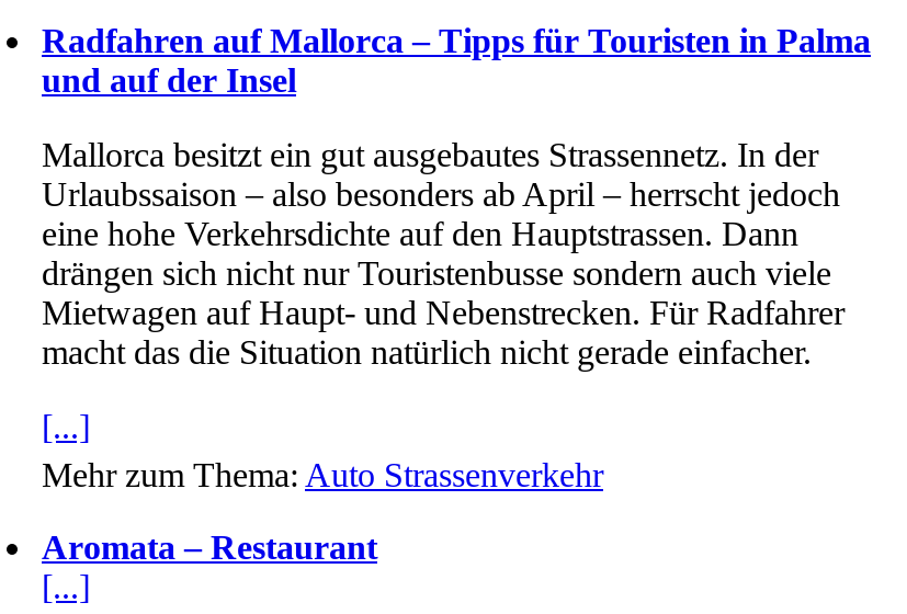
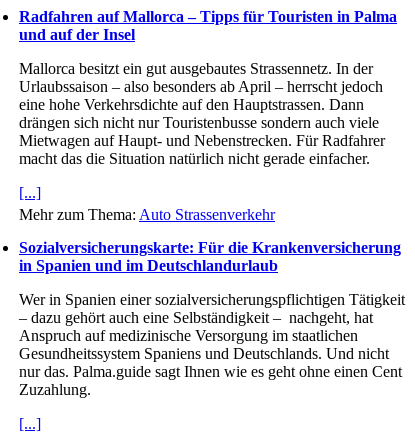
[42,529,377,566] Aromata – Restaurant -> [19,239,405,398] Sozialversicherungskarte: Für die Krankenversicherung | in Spanien und im Deutschlandurlaub | Wer in Spanien einer sozialversicherungspflichtigen Tätigkeit | – dazu gehört auch eine Selbständigkeit – nachgeht, hat | Anspruch auf medizinische Versorgung im staatlichen | Gesundheitssystem Spaniens und Deutschlands. Und nicht | nur das. Palma.guide sagt Ihnen wie es geht ohne einen Cent | Zuzahlung.

